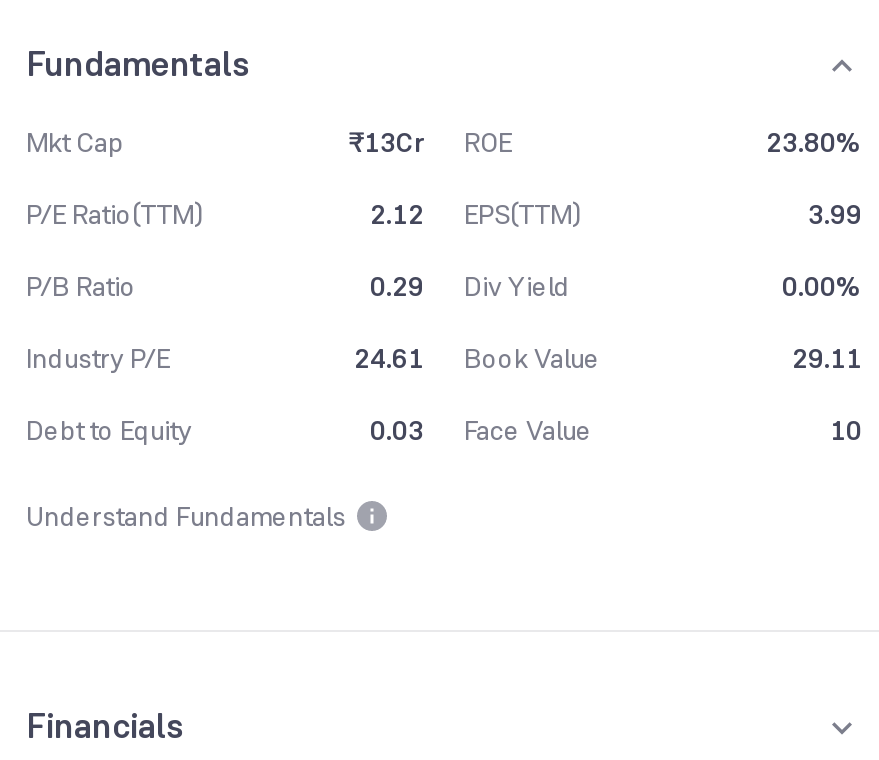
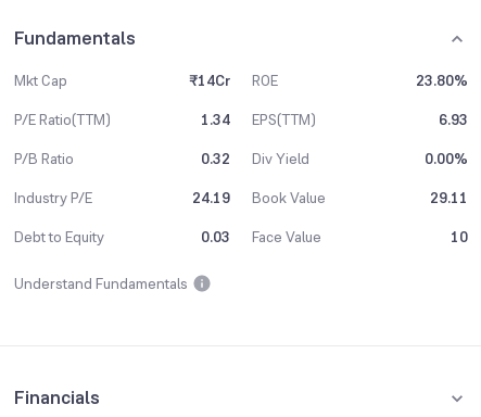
[348,124,512,160] ₹13Cr ROE -> [189,71,278,90] ₹14Cr ROE
[370,196,582,232] 2.12 EPS(TTM) -> [201,110,316,129] 1.34 EPS(TTM)
[808,196,862,232] 3.99 -> [439,110,468,129] 6.93
[370,268,570,304] 0.29 Div Yield -> [201,149,309,168] 0.32 Div Yield
[354,340,600,376] 24.61 Book Value -> [192,188,326,207] 24.19 Book Value

